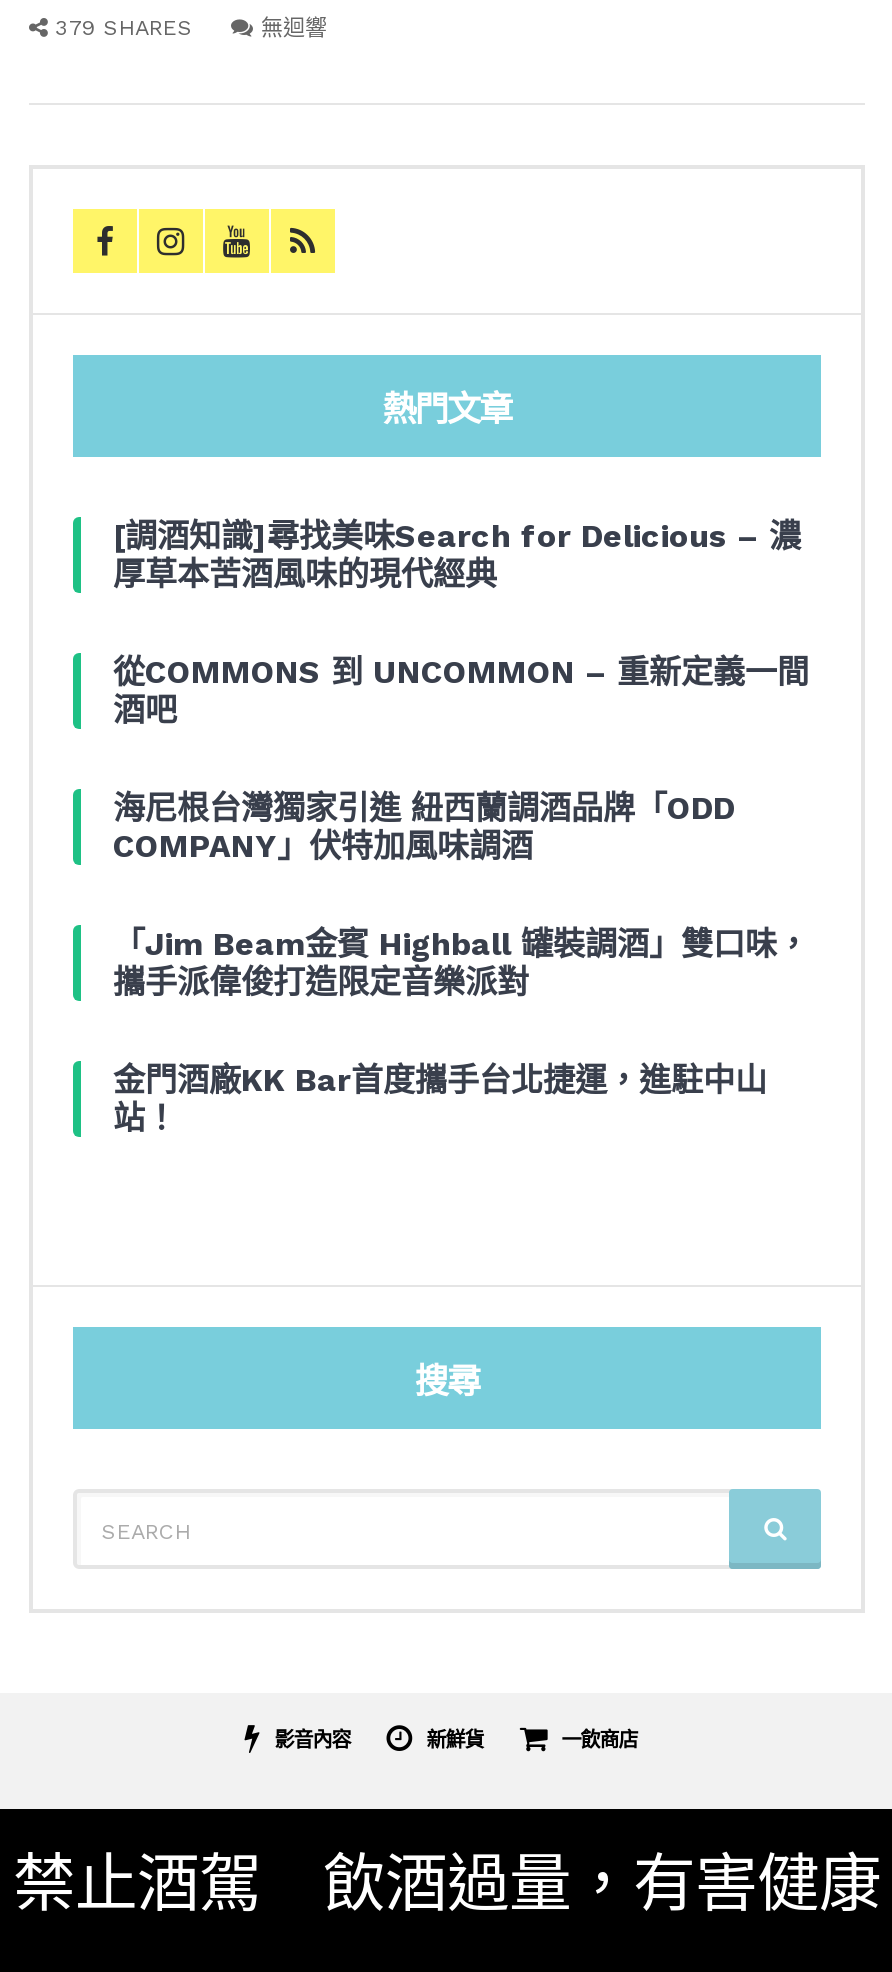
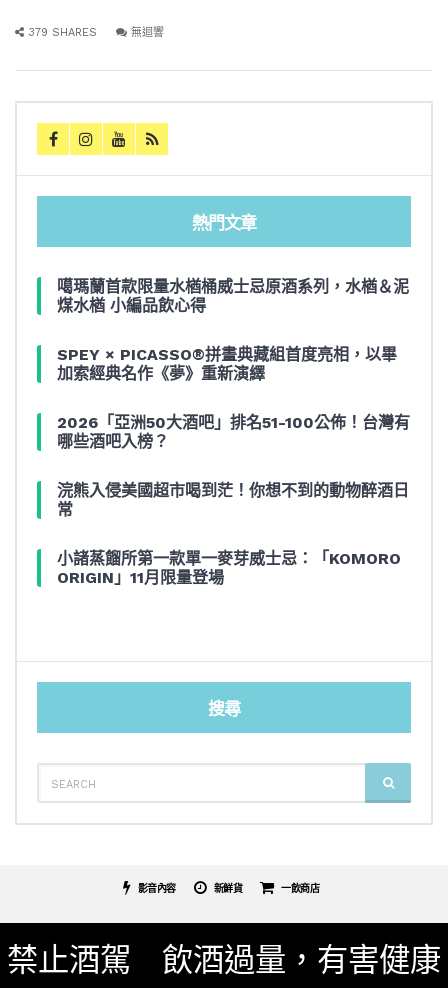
[113,517,801,593] [調酒知識]尋找美味Search for Delicious – 濃 | 厚草本苦酒風味的現代經典 -> [57,277,409,315] 噶瑪蘭首款限量水楢桶威士忌原酒系列，水楢＆泥 | 煤水楢 小編品飲心得
[113,653,809,729] 從COMMONS 到 UNCOMMON – 重新定義一間 | 酒吧 -> [57,345,397,383] SPEY × PICASSO®拼畫典藏組首度亮相，以畢 | 加索經典名作《夢》重新演繹
[113,789,735,865] 海尼根台灣獨家引進 紐西蘭調酒品牌「ODD | COMPANY」伏特加風味調酒 -> [57,413,410,451] 2026「亞洲50大酒吧」排名51-100公佈！台灣有 | 哪些酒吧入榜？
[113,925,809,1001] 「Jim Beam金賓 Highball 罐裝調酒」雙口味， | 攜手派偉俊打造限定音樂派對 -> [57,481,409,519] 浣熊入侵美國超市喝到茫！你想不到的動物醉酒日 | 常
[113,1061,767,1137] 金門酒廠KK Bar首度攜手台北捷運，進駐中山 | 站！ -> [57,549,401,587] 小諸蒸餾所第一款單一麥芽威士忌：「KOMORO | ORIGIN」11月限量登場

